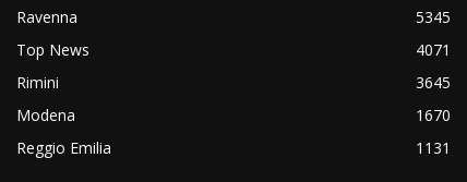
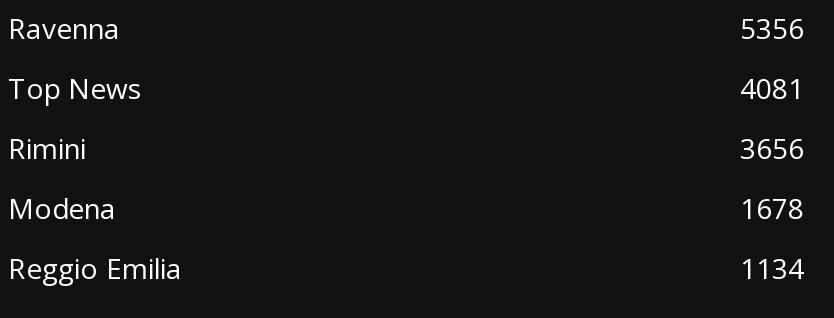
[416,7,451,28] 5345 -> [740,10,804,48] 5356
[416,40,451,60] 4071 -> [740,70,804,108] 4081
[416,72,451,93] 3645 -> [740,130,804,168] 3656
[416,105,451,126] 1670 -> [740,190,804,228] 1678
[416,138,451,159] 1131 -> [740,250,804,288] 1134

